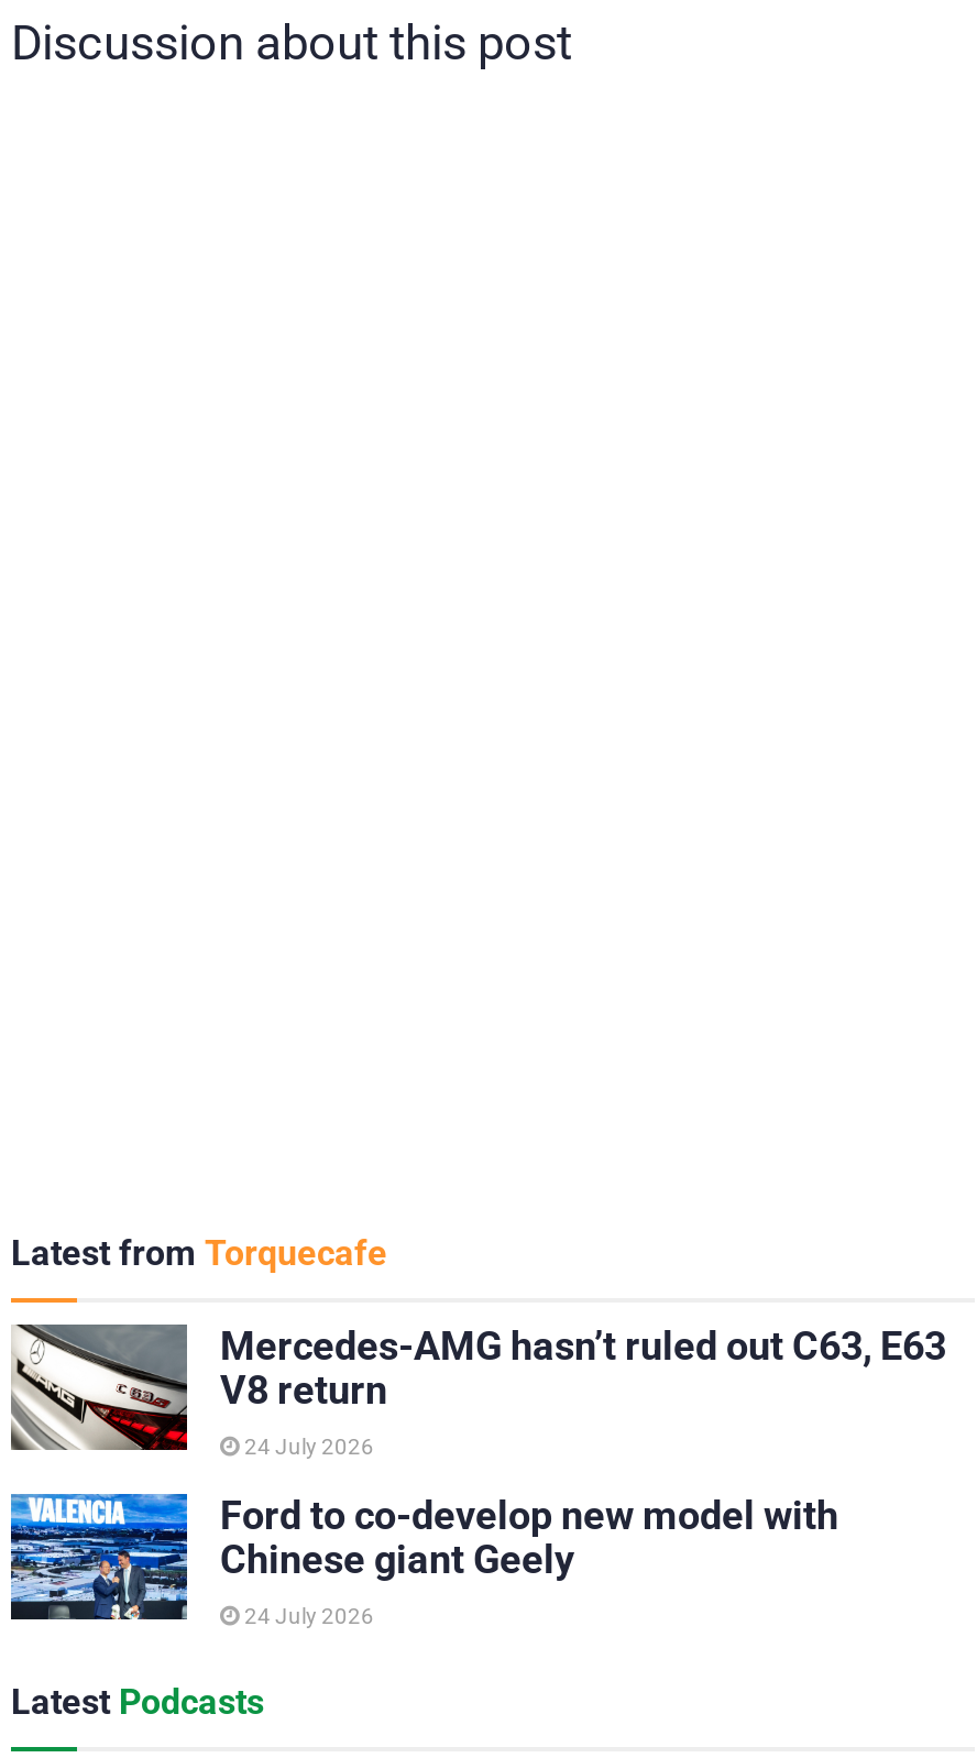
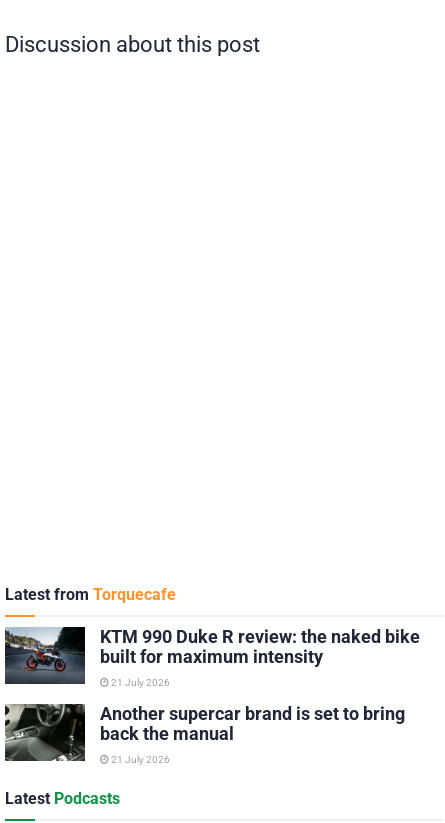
[9,1322,946,1452] [image] | Mercedes-AMG hasn’t ruled out C63, E63 | V8 return -> [4,626,420,685] [image] | KTM 990 Duke R review: the naked bike | built for maximum intensity
[240,1434,374,1458] 24 July 2026 -> [109,677,170,688] 21 July 2026
[9,1491,838,1622] [image] | Ford to co-develop new model with | Chinese giant Geely -> [4,703,405,762] [image] | Another supercar brand is set to bring | back the manual
[240,1604,374,1628] 24 July 2026 -> [109,754,170,765] 21 July 2026

